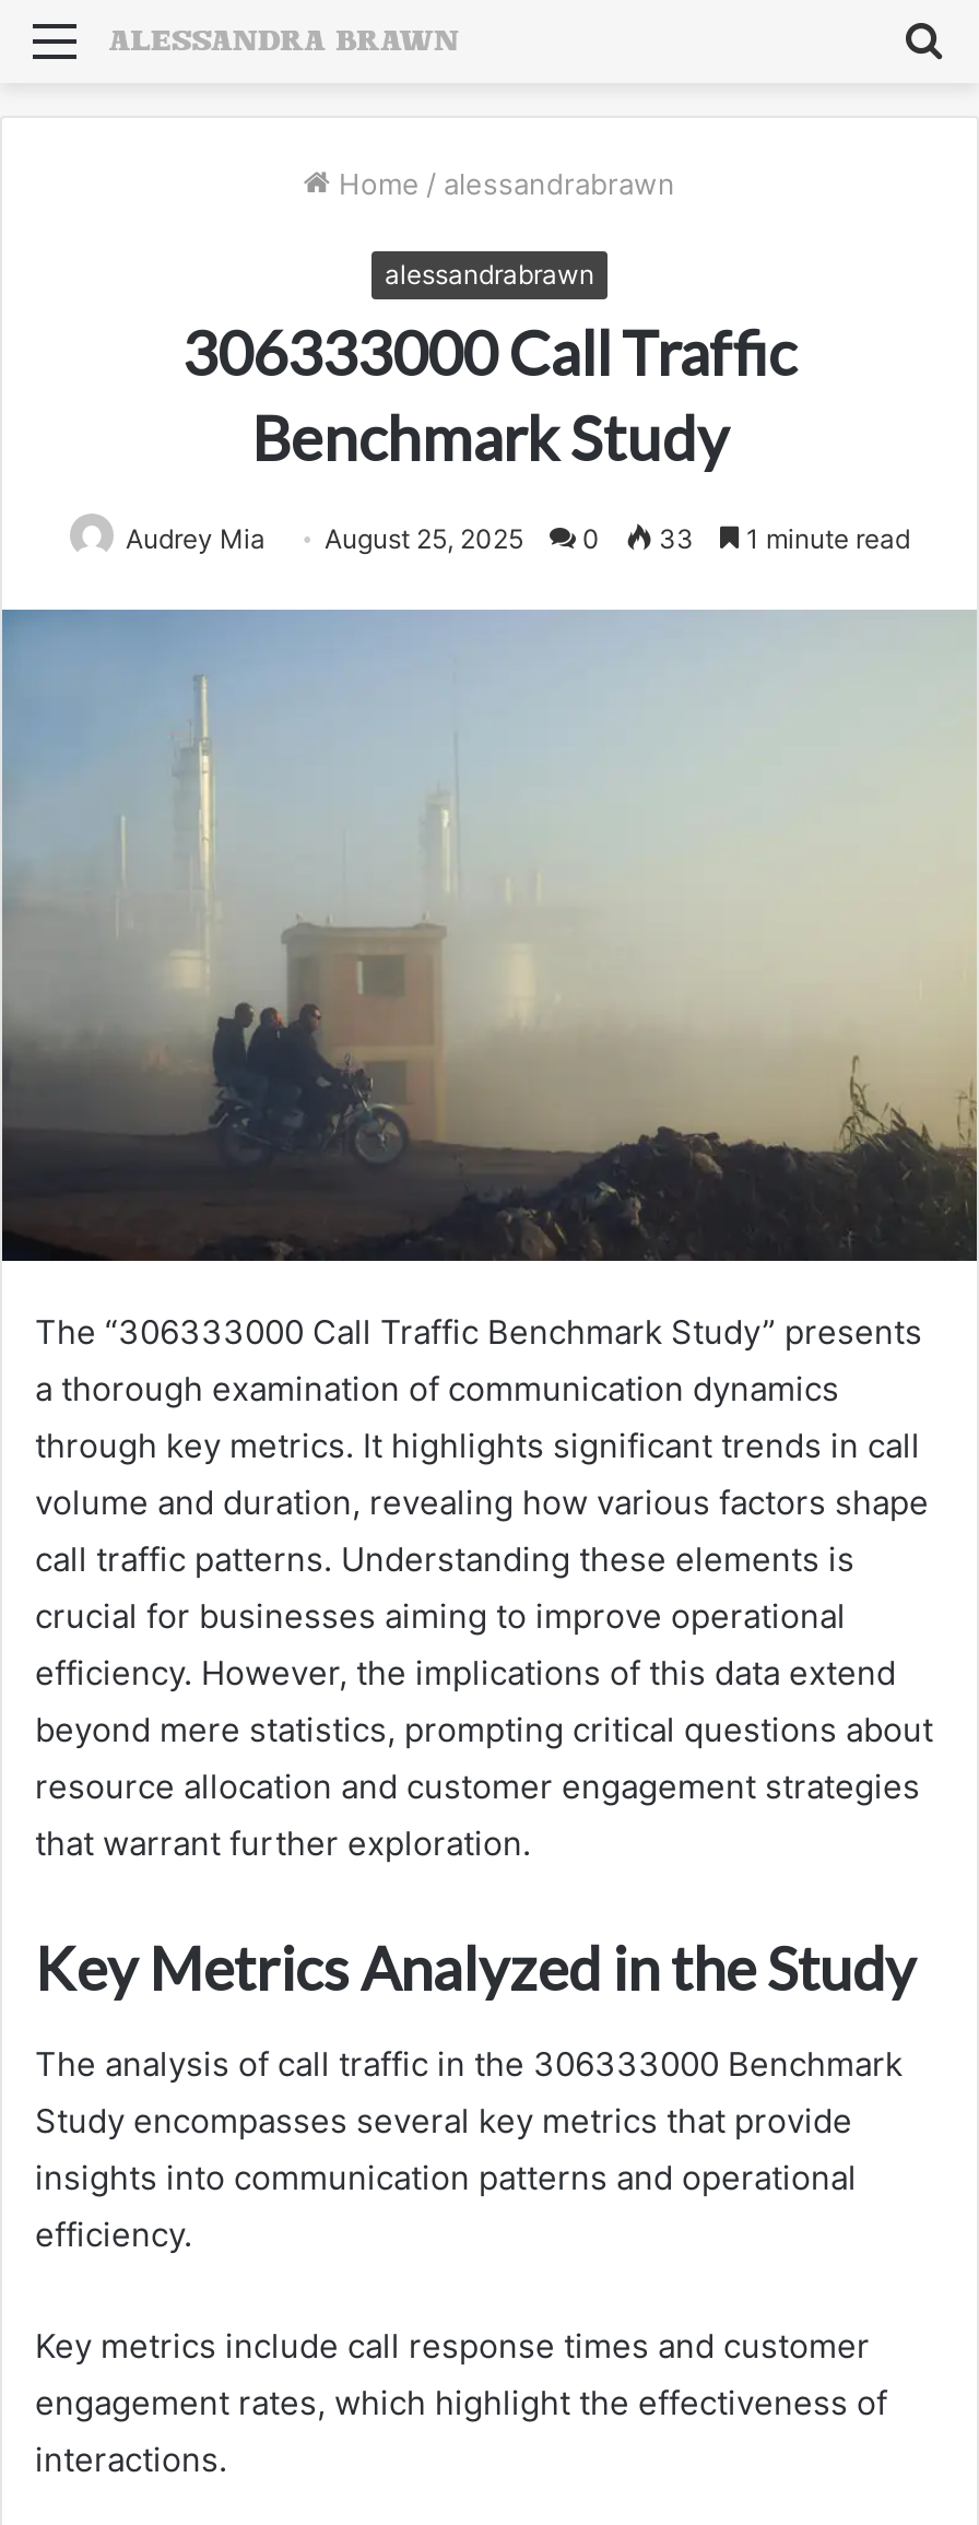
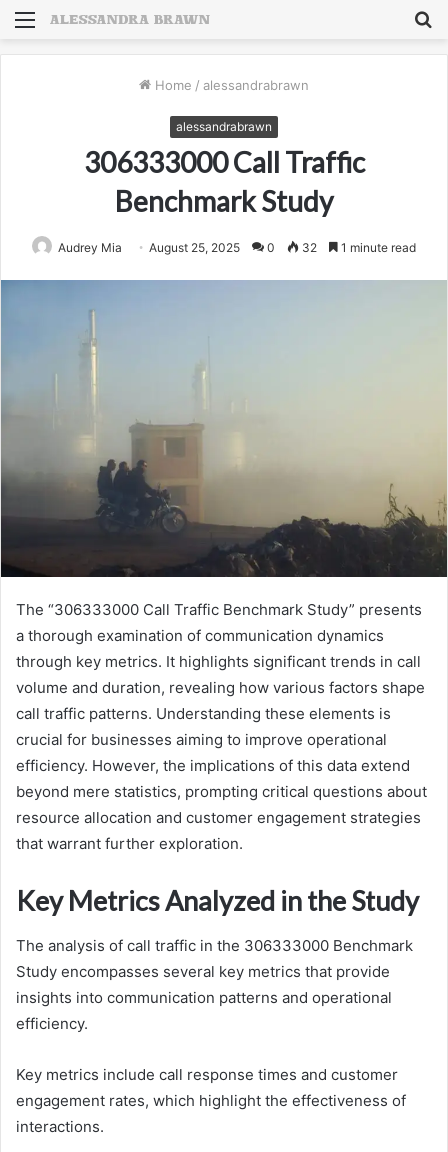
[126,522,910,555] Audrey Mia August 25, 2025 0 33 1 minute read -> [58,240,416,255] Audrey Mia August 25, 2025 0 32 1 minute read

